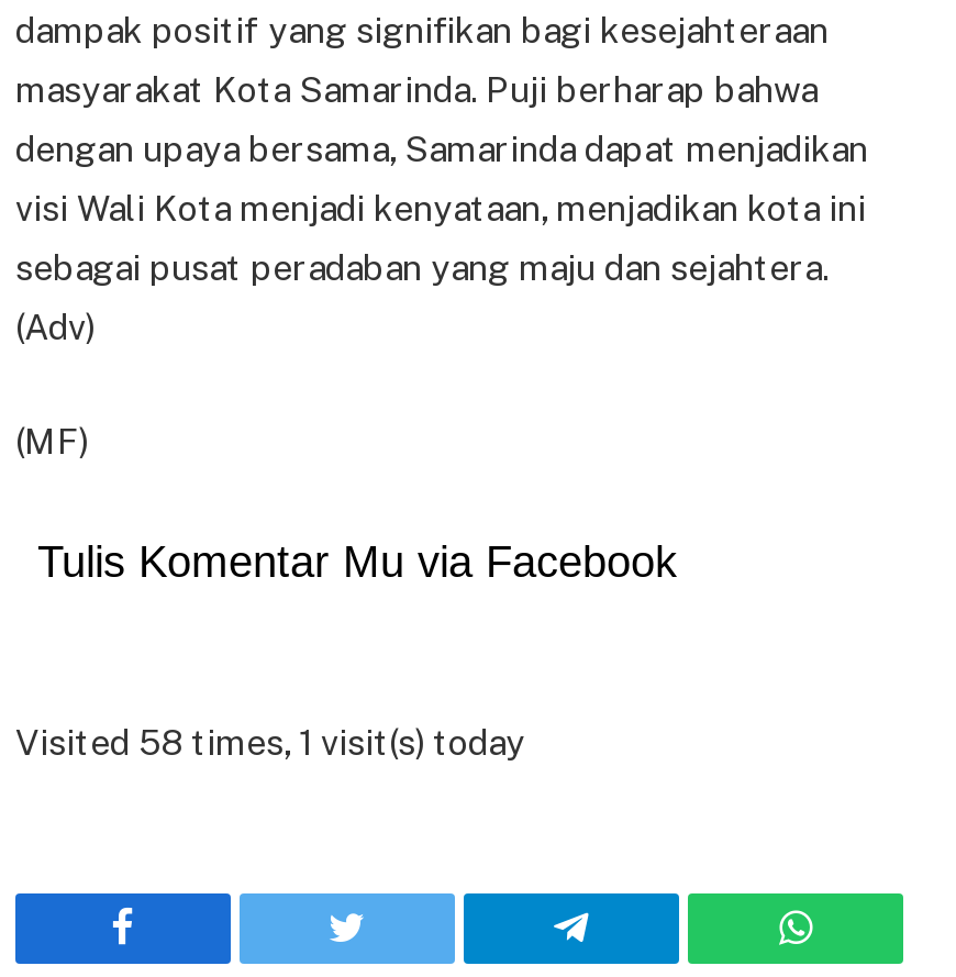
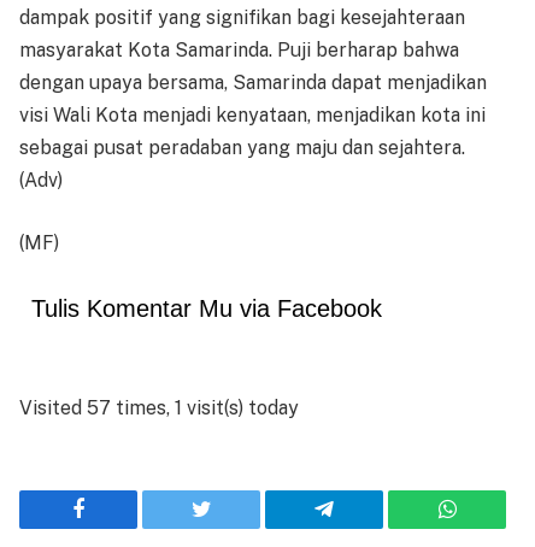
[15,722,525,763] Visited 58 times, 1 visit(s) today -> [19,396,299,419] Visited 57 times, 1 visit(s) today

